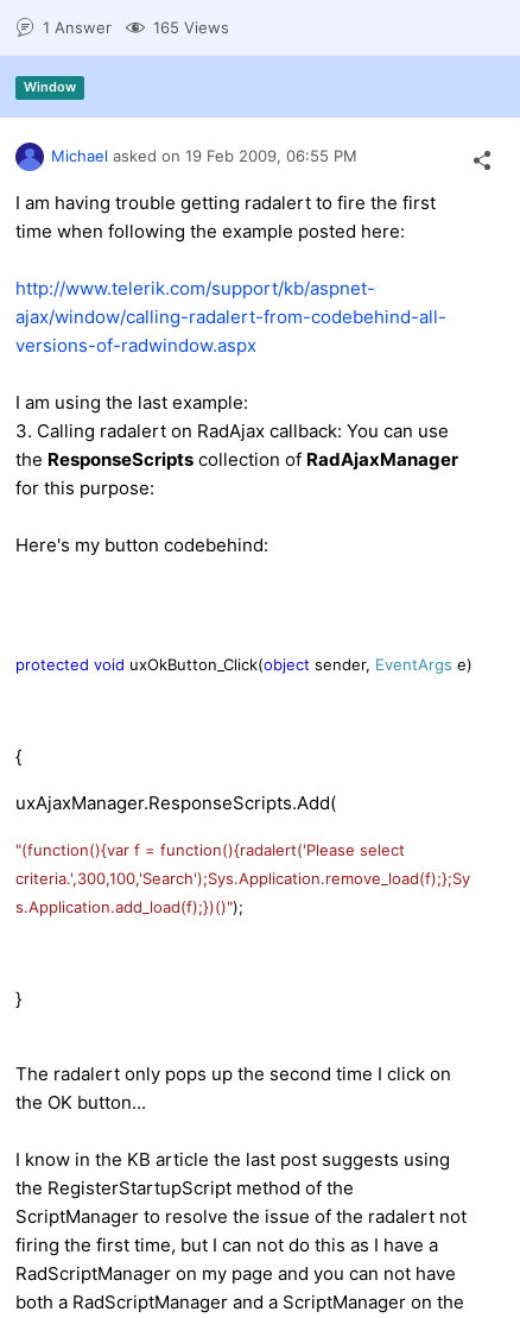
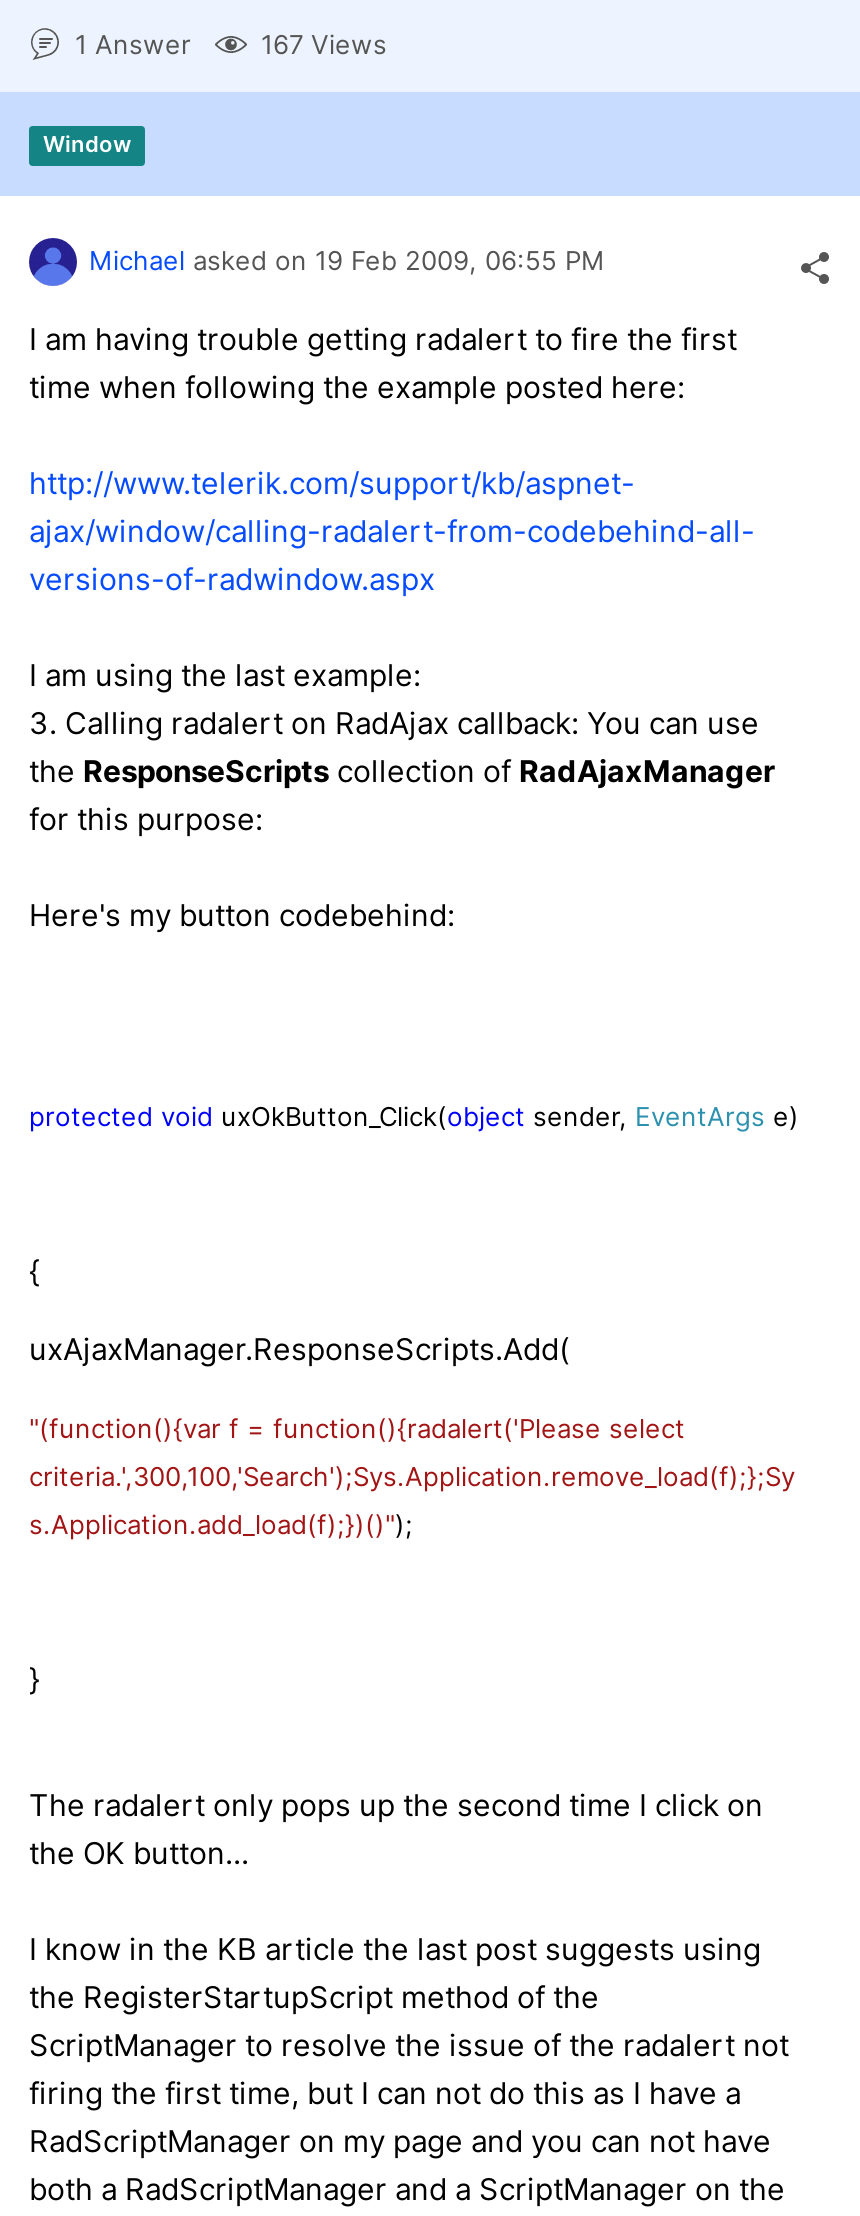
[153,18,229,37] 165 Views -> [261,29,387,61] 167 Views

